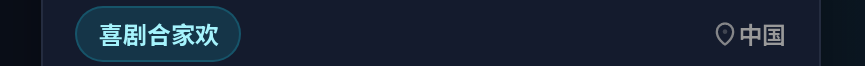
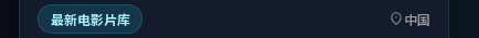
[99,17,219,51] 喜剧合家欢 -> [51,10,130,28] 最新电影片库

